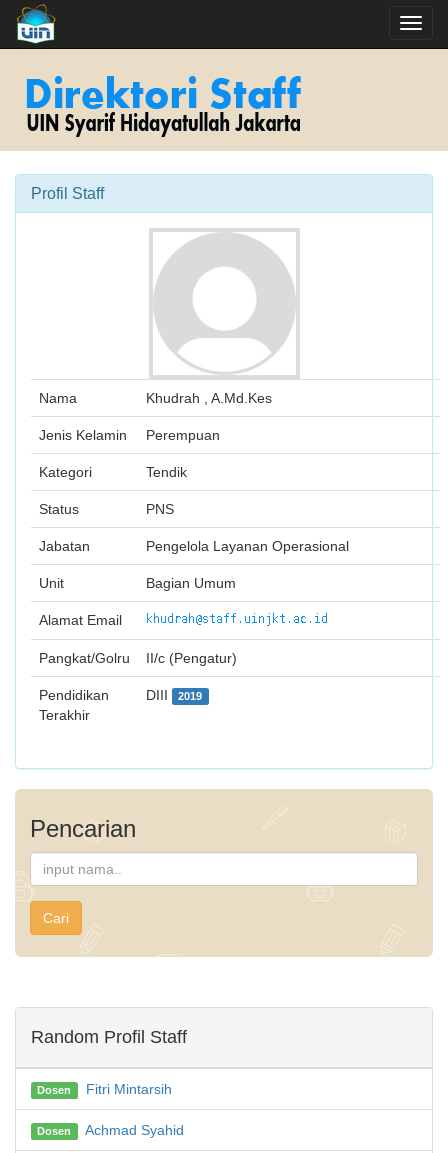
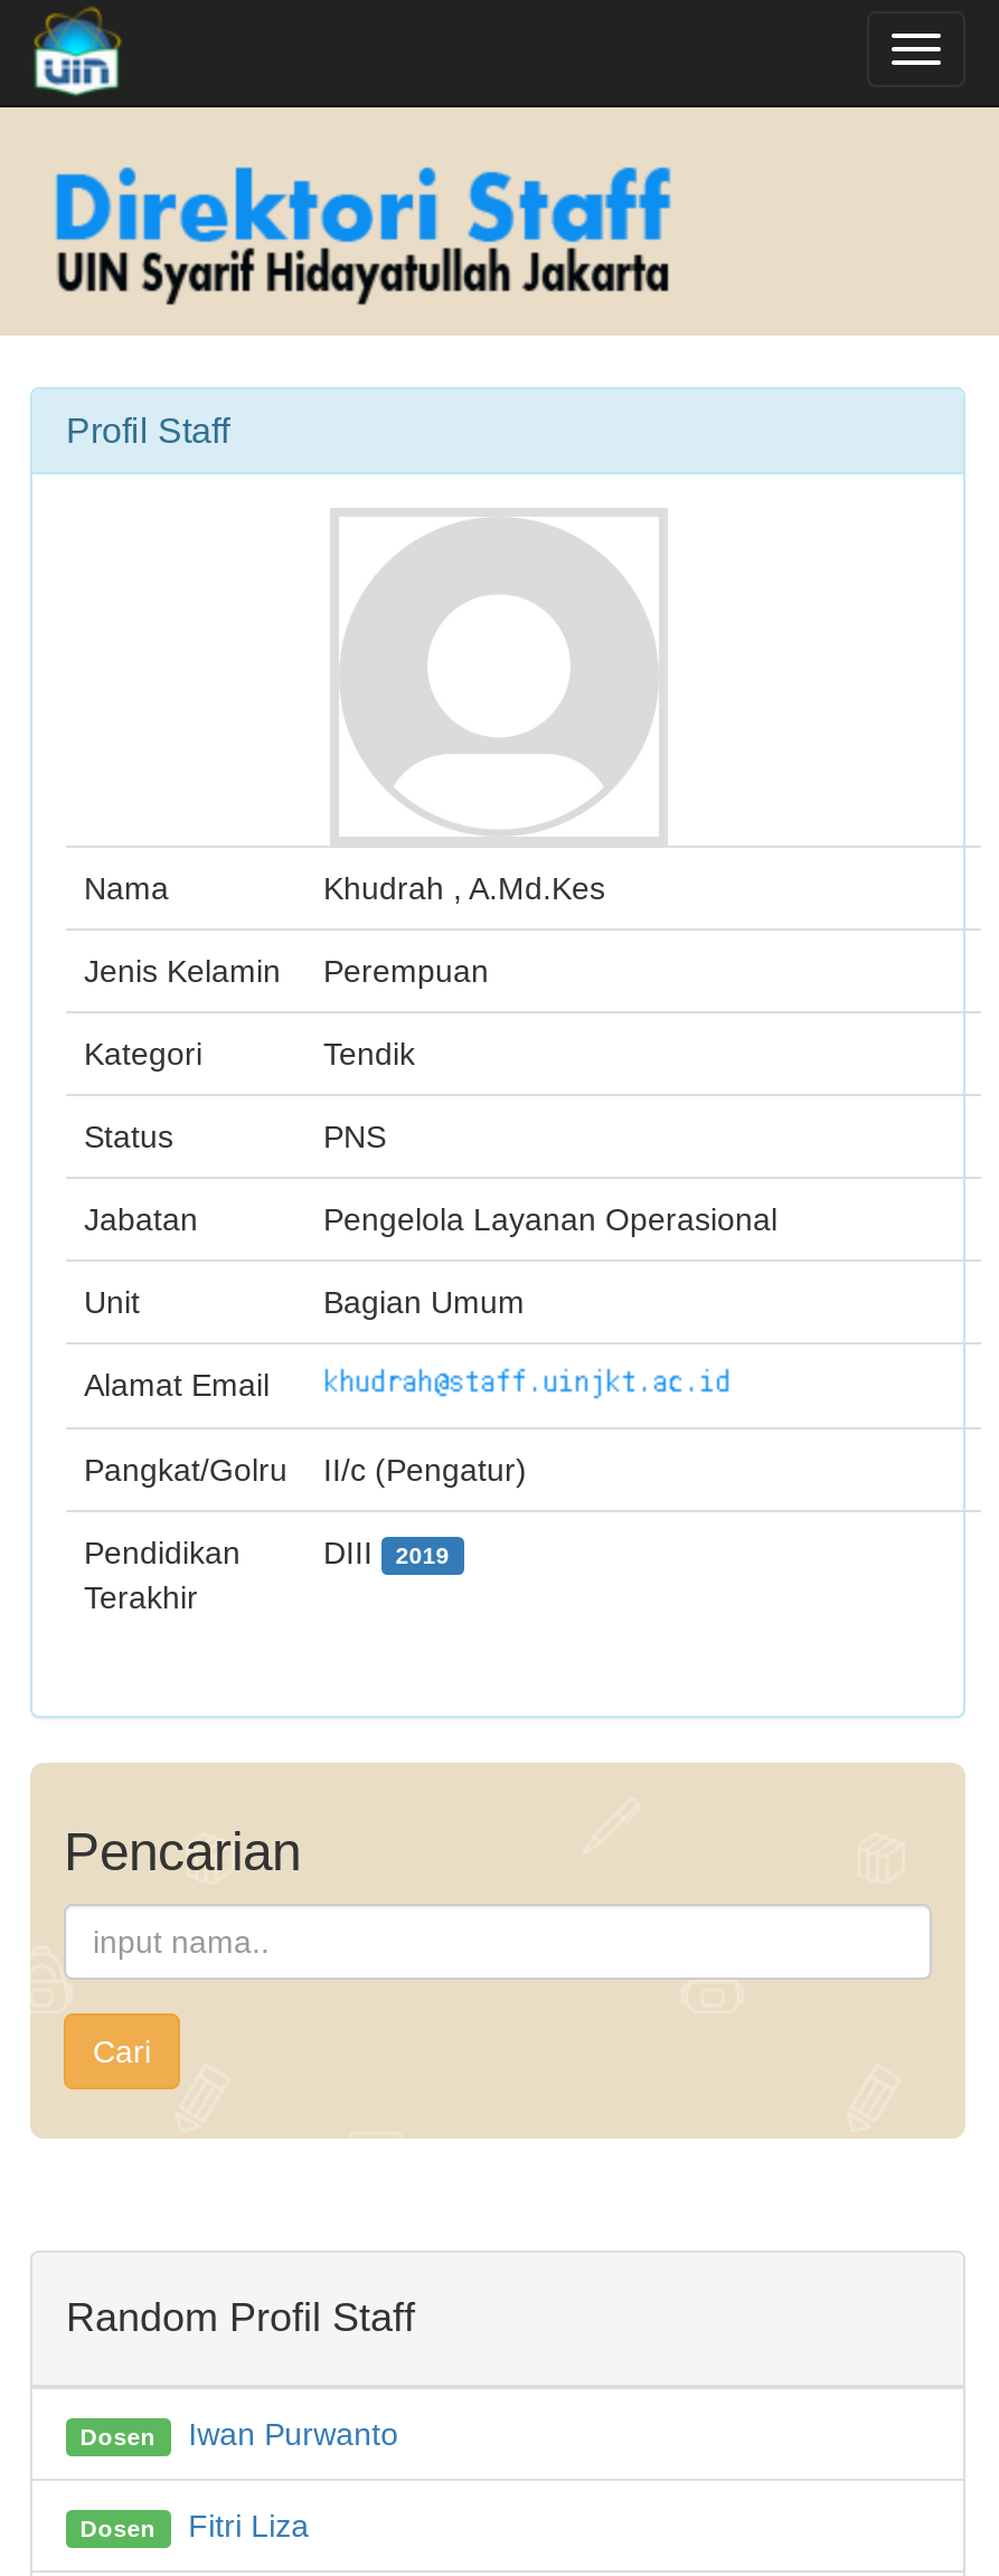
[86,1081,172,1097] Fitri Mintarsih -> [188,2416,398,2452] Iwan Purwanto
[85,1122,184,1138] Achmad Syahid -> [188,2508,309,2544] Fitri Liza

